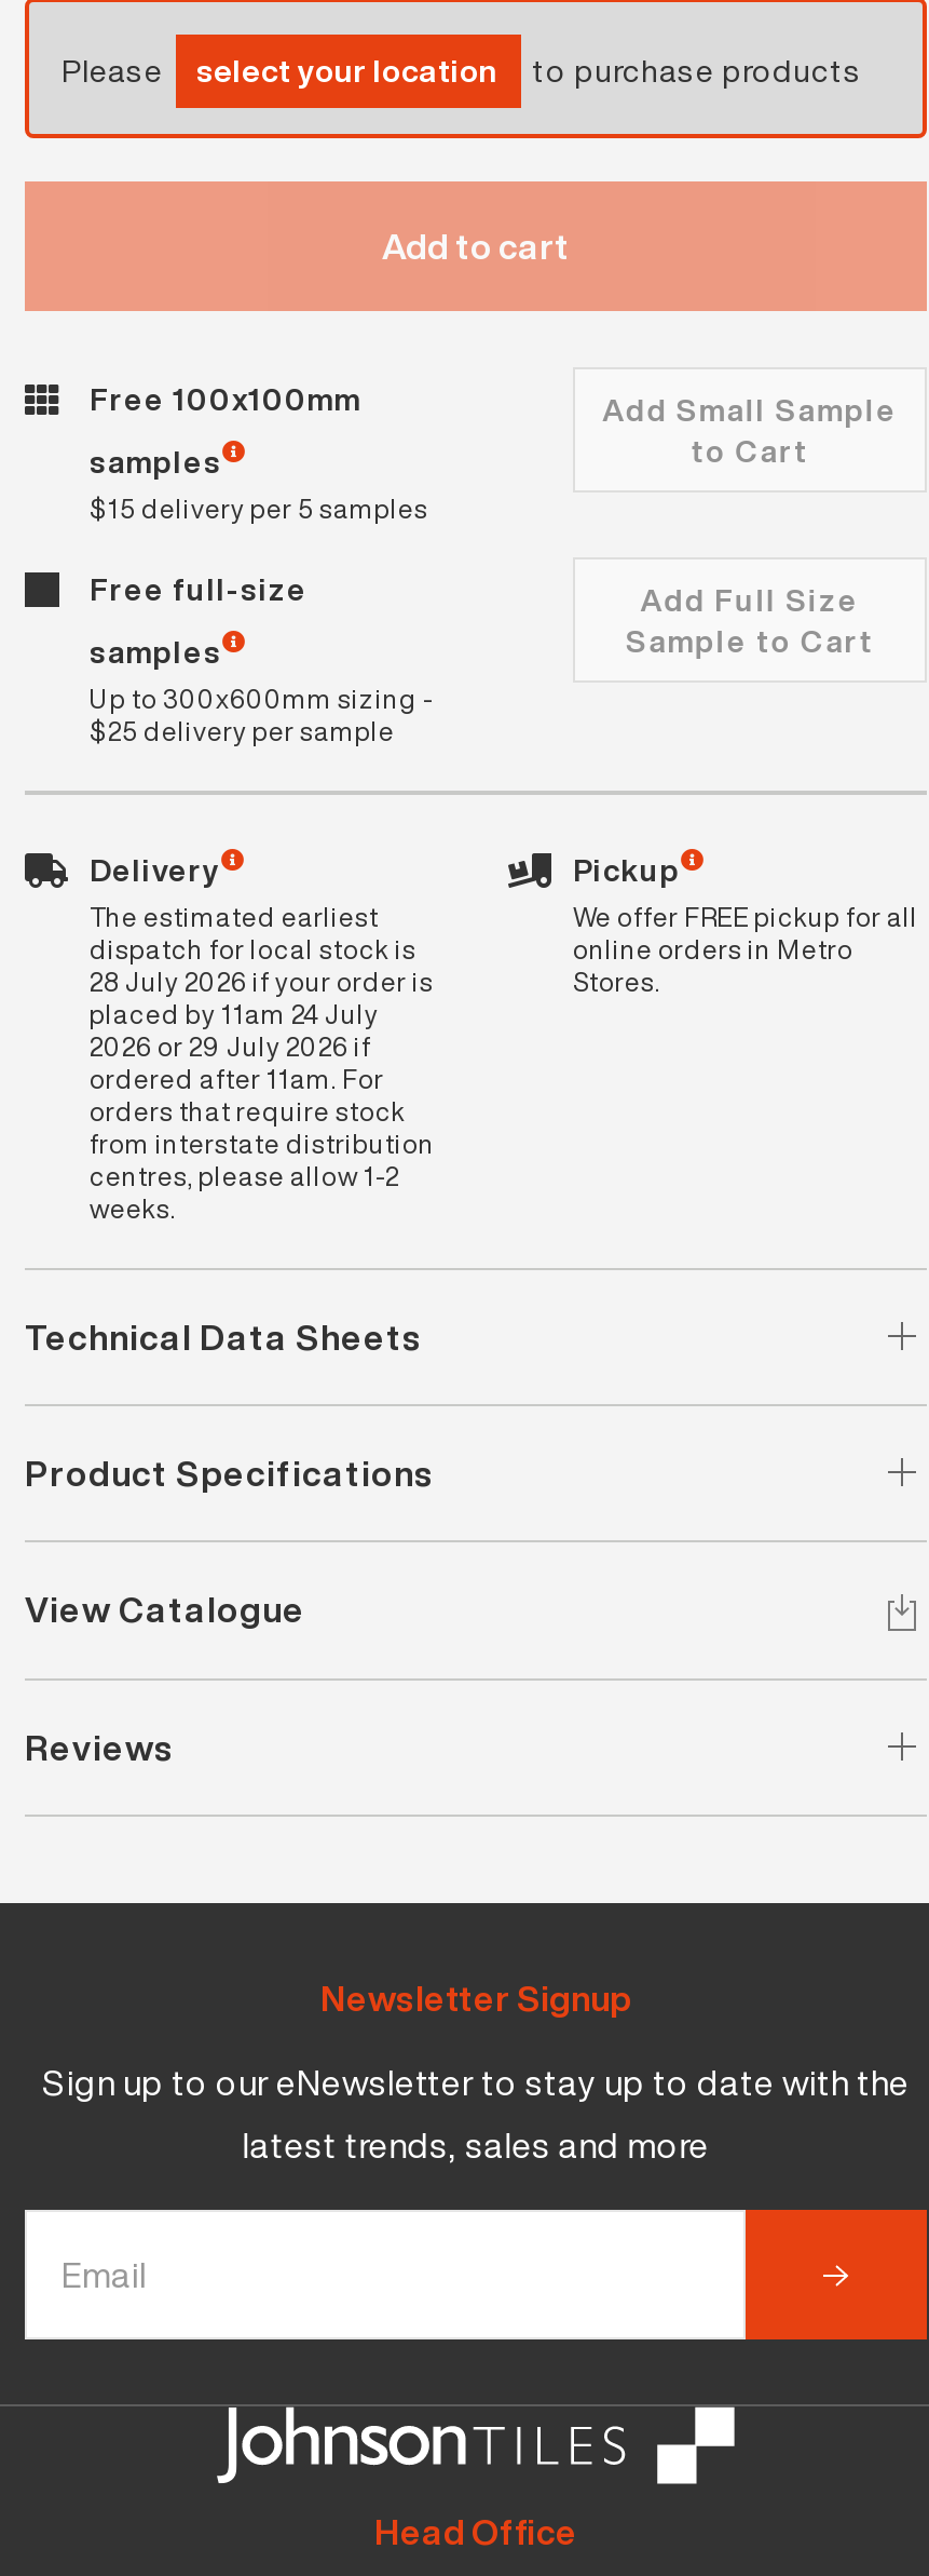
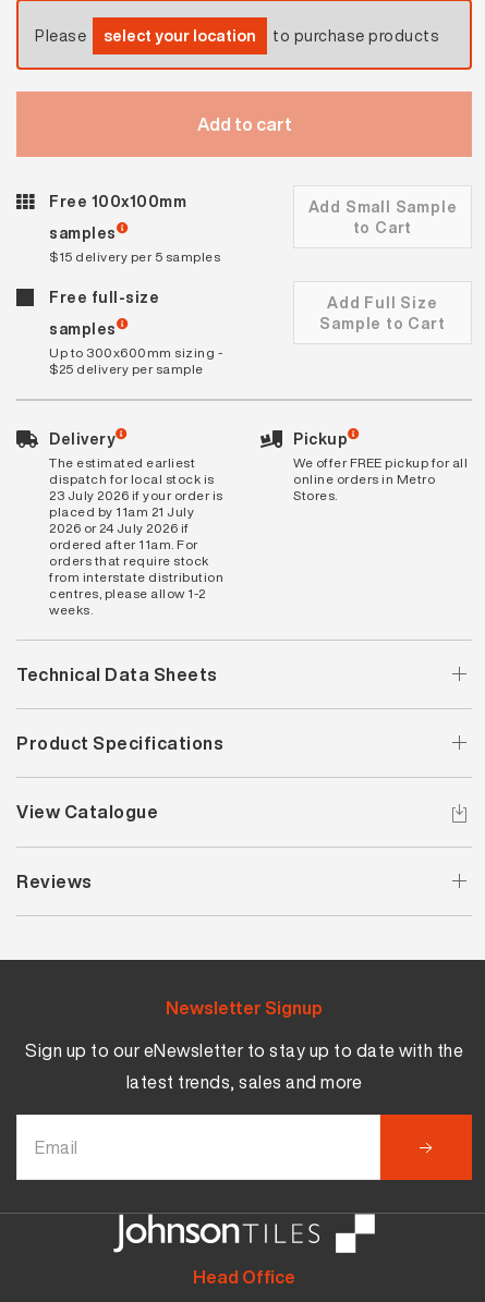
[90,962,434,999] 28 July 2026 if your order is -> [49,485,223,504] 23 July 2026 if your order is
[90,995,379,1031] placed by 11am 24 July -> [49,502,194,520] placed by 11am 21 July
[90,1027,371,1064] 2026 or 29 July 2026 if -> [49,518,189,537] 2026 or 24 July 2026 if

